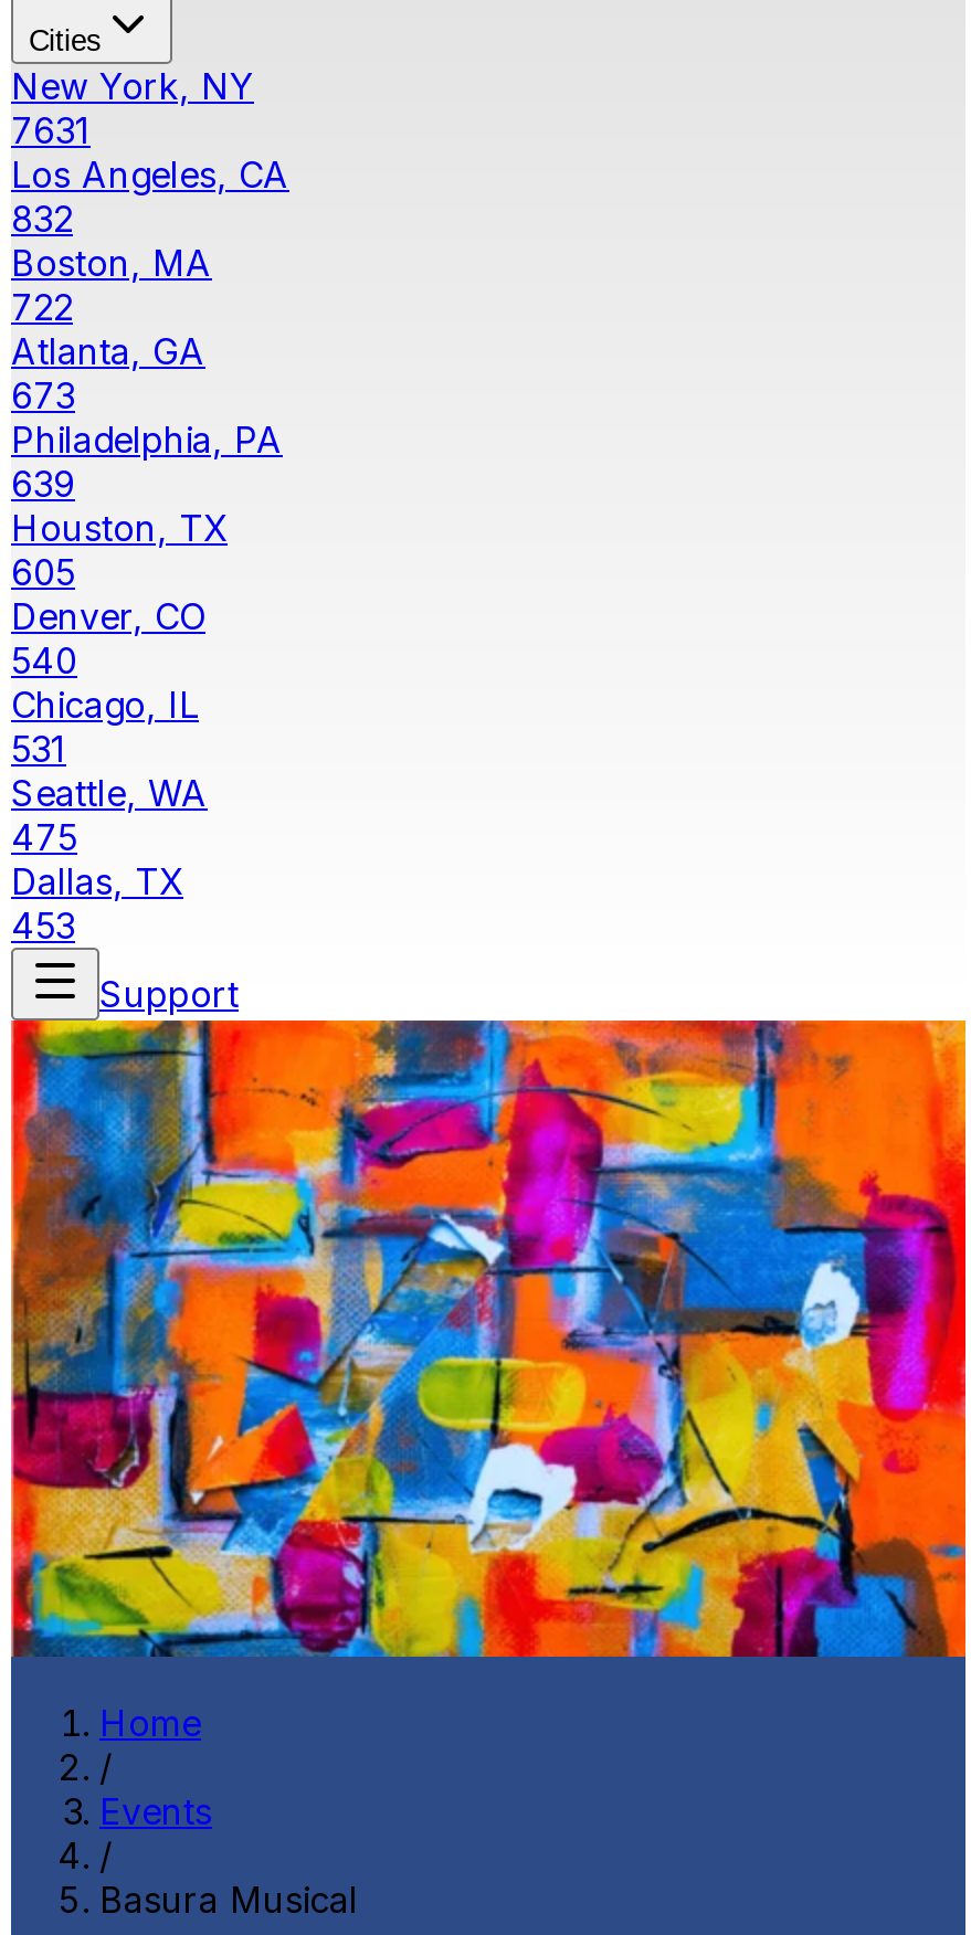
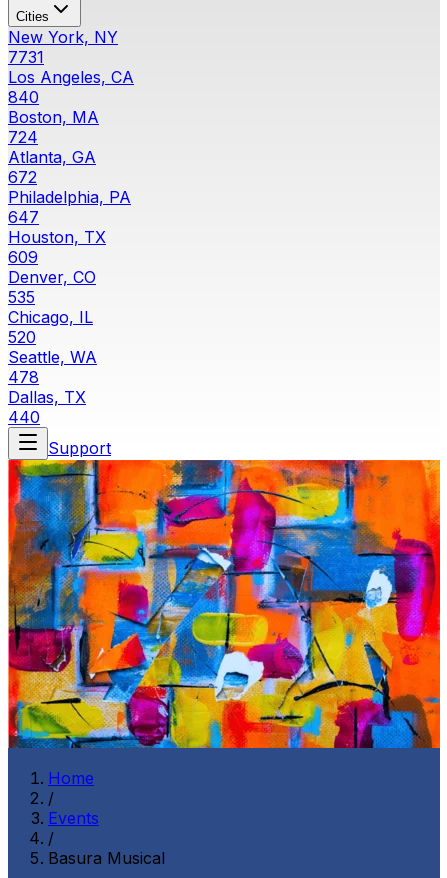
[11,108,91,152] 7631 -> [8,47,44,67] 7731
[11,197,73,241] 832 -> [8,87,39,107] 840
[11,285,73,329] 722 -> [8,127,38,147] 724
[11,373,75,417] 673 -> [8,167,37,187] 672
[11,462,75,506] 639 -> [8,207,39,227] 647
[11,550,75,594] 605 -> [8,247,38,267] 609
[11,638,77,683] 540 -> [8,287,35,307] 535
[11,727,66,771] 531 -> [8,327,36,347] 520
[11,815,77,859] 475 -> [8,367,39,387] 478
[11,903,75,948] 453 -> [8,407,40,427] 440

